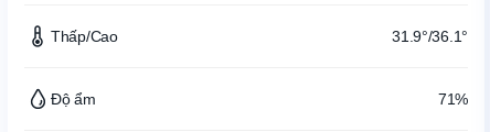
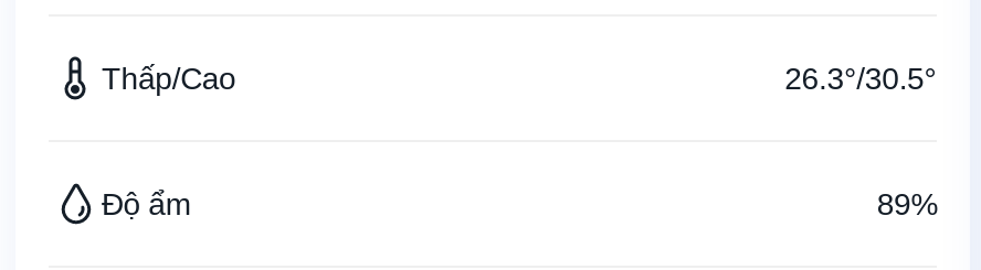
[392,28,468,45] 31.9°/36.1° -> [785,61,937,96] 26.3°/30.5°
[438,90,468,108] 71% -> [877,186,937,222] 89%

